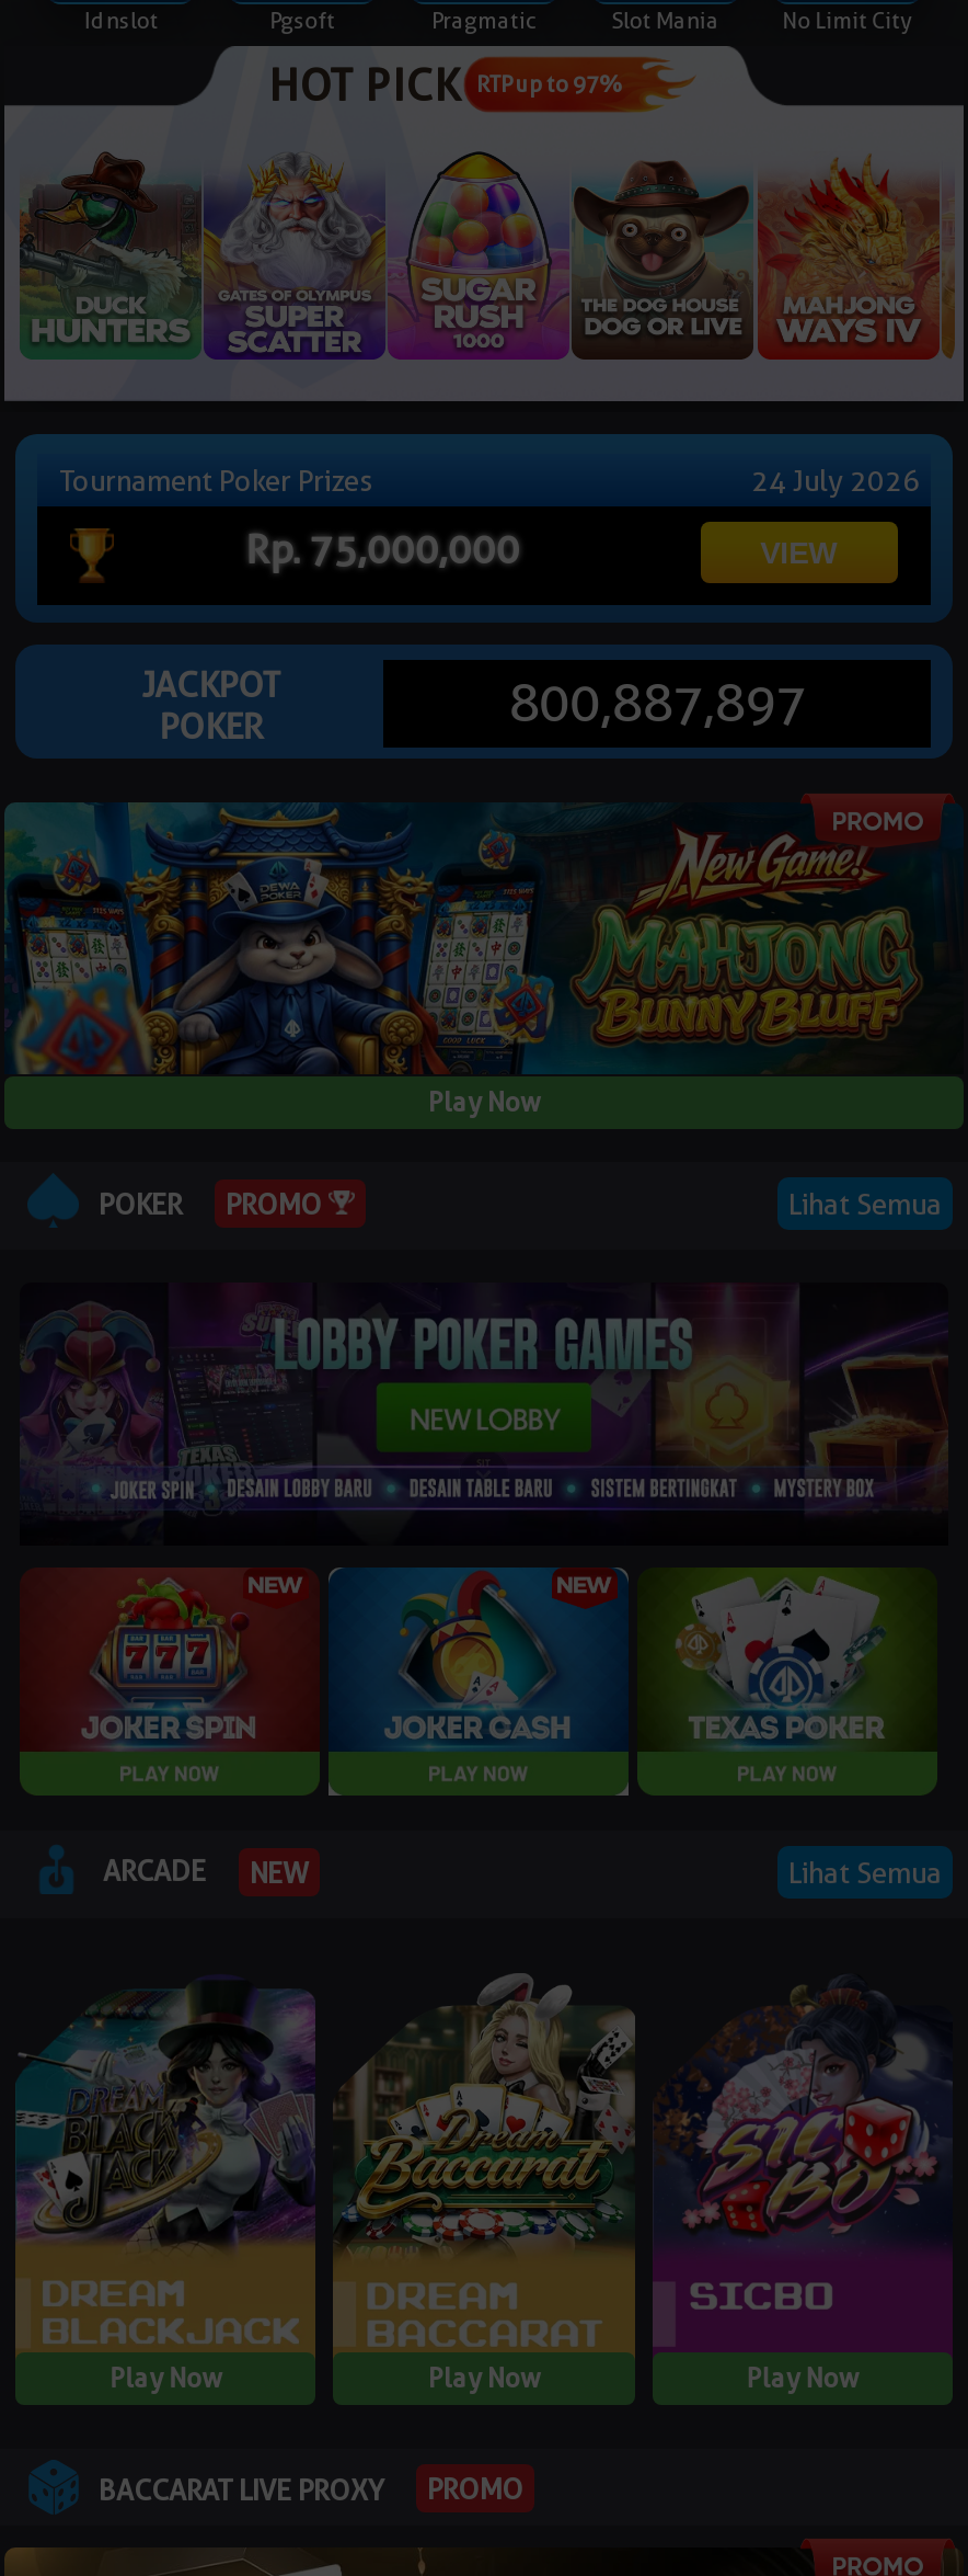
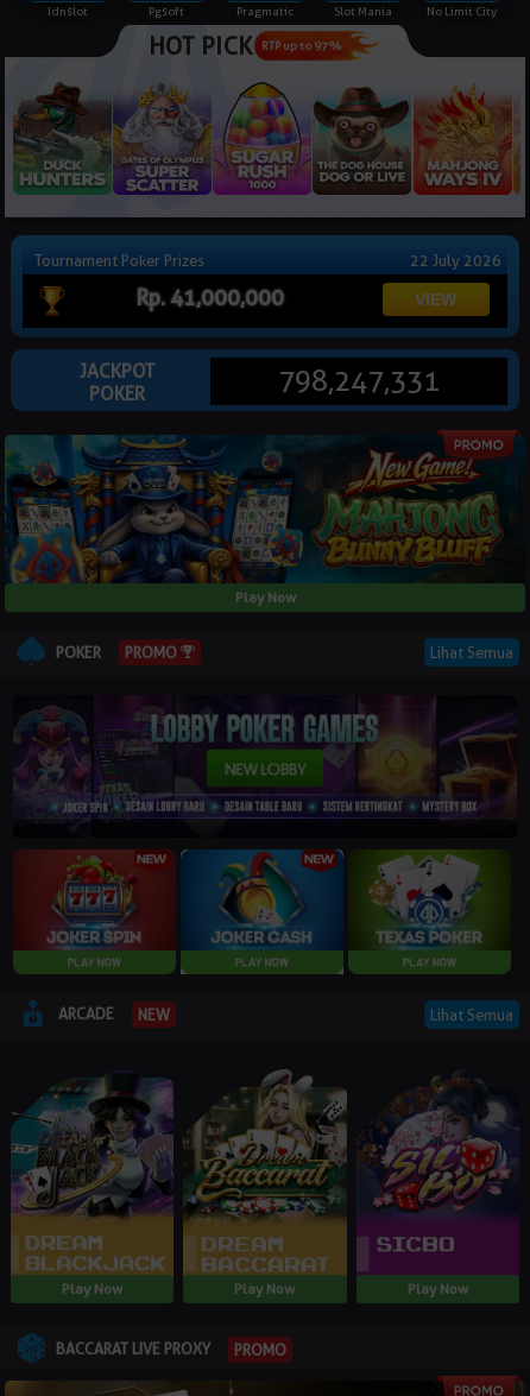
[751,463,920,499] 24 July 2026 -> [410,251,501,270] 22 July 2026
[246,527,519,573] Rp. 75,000,000 -> [136,286,284,311] Rp. 41,000,000
[509,672,806,735] 800,887,897 -> [278,364,440,398] 798,247,331

